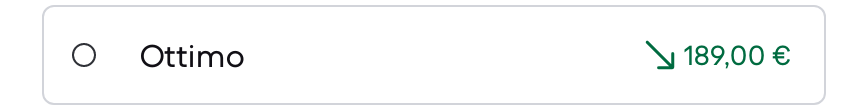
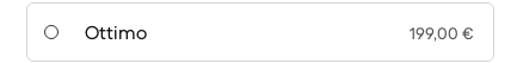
[684,38,792,74] 189,00 € -> [410,23,474,44] 199,00 €

